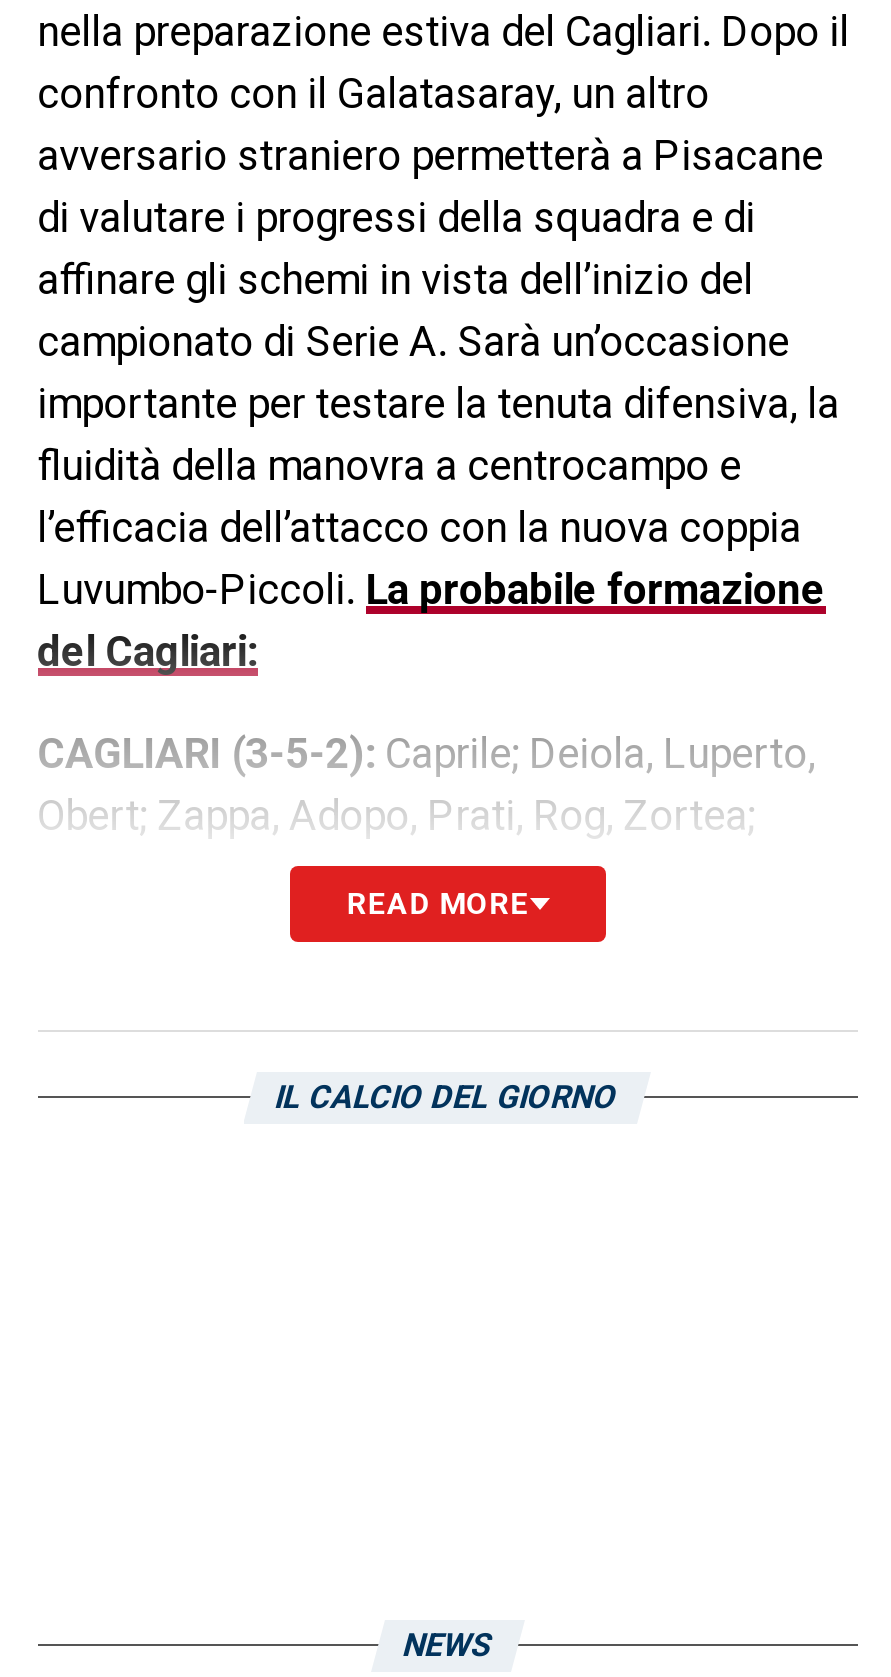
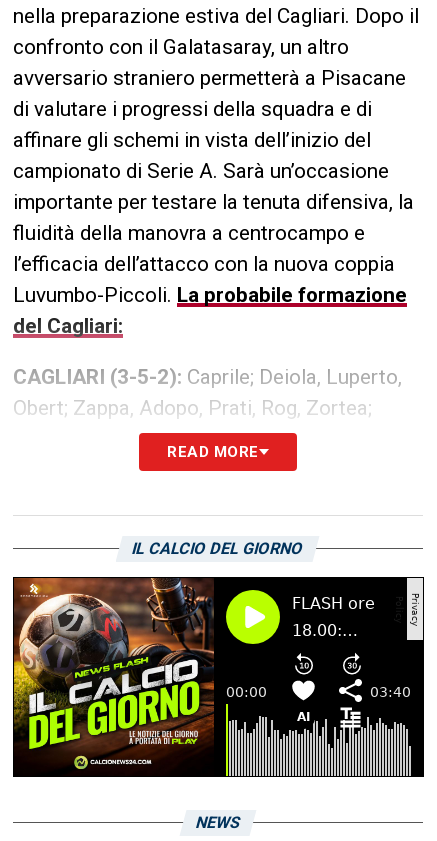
none -> [12,576,425,778] [image]

